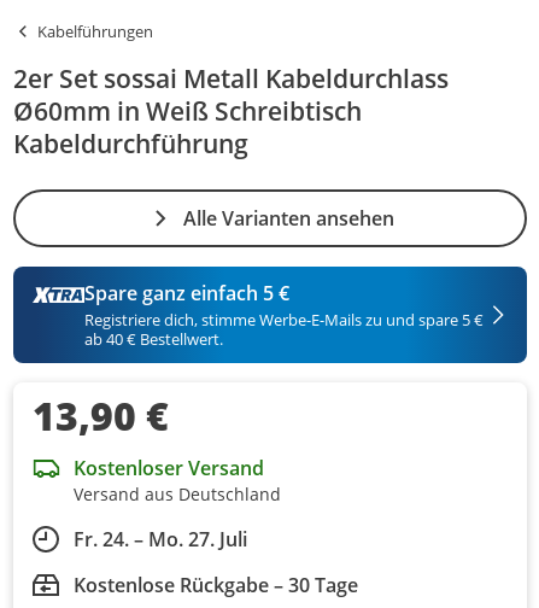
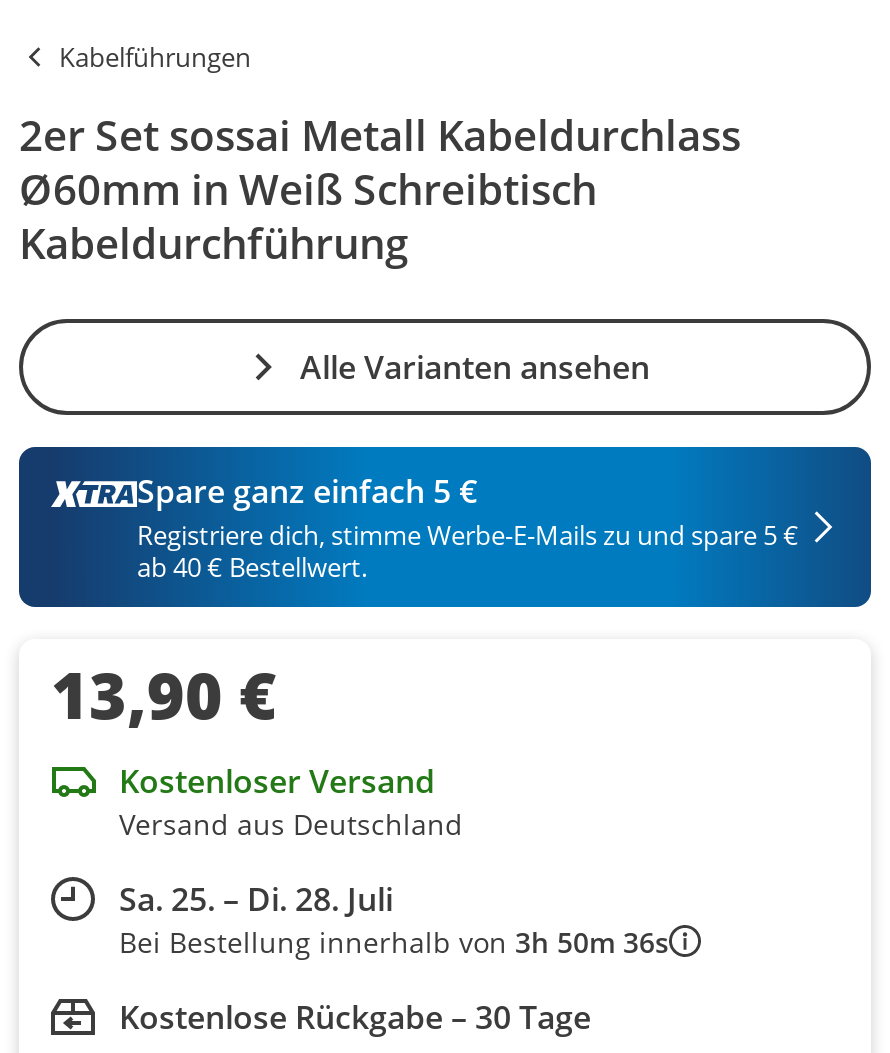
[74,526,247,553] Fr. 24. – Mo. 27. Juli -> [119,877,669,961] Sa. 25. – Di. 28. Juli | Bei Bestellung innerhalb von 3h 50m 36s

